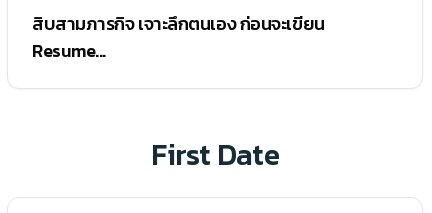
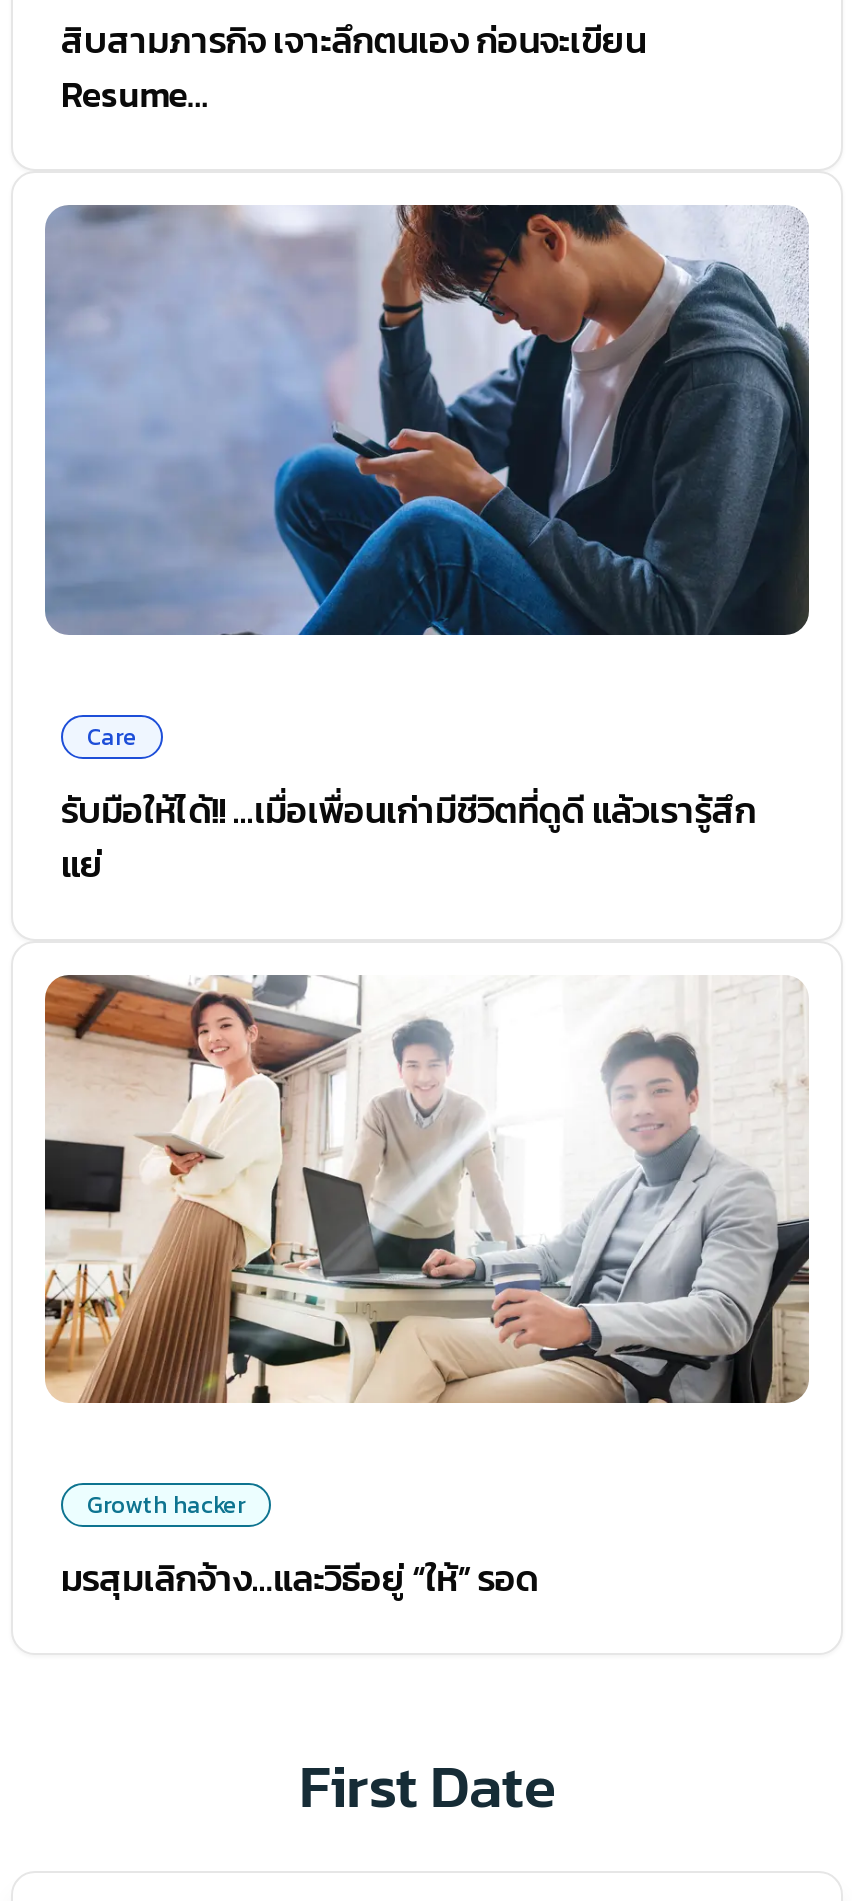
none -> [43,203,811,637] [image]
none -> [43,973,811,1405] [image]
none -> [61,717,756,889] Care | รับมือให้ได้!! …เมื่อเพื่อนเก่ามีชีวิตที่ดูดี แล้วเรารู้สึก | แย่
none -> [61,1487,539,1605] Growth hacker | มรสุมเลิกจ้าง...และวิธีอยู่ “ให้” รอด

